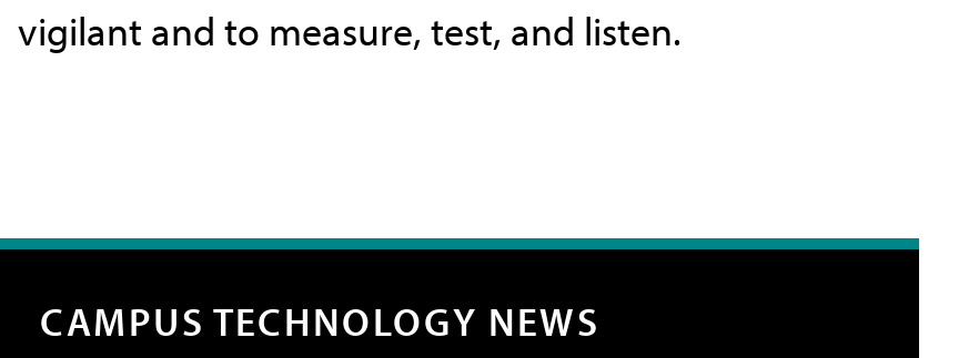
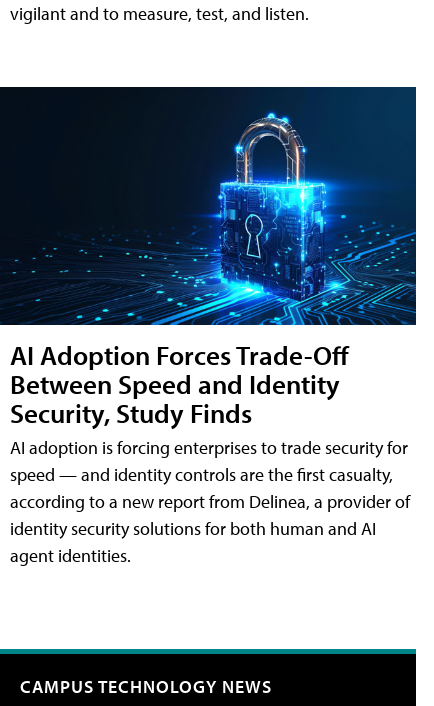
none -> [3,86,417,567] [image] | AI Adoption Forces Trade-Off | Between Speed and Identity | Security, Study Finds | AI adoption is forcing enterprises to trade security for | speed — and identity controls are the first casualty, | according to a new report from Delinea, a provider of | identity security solutions for both human and AI | agent identities.

